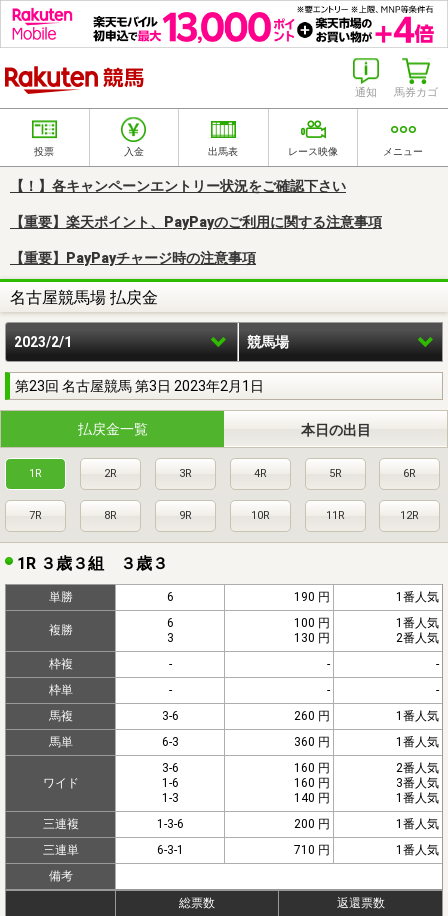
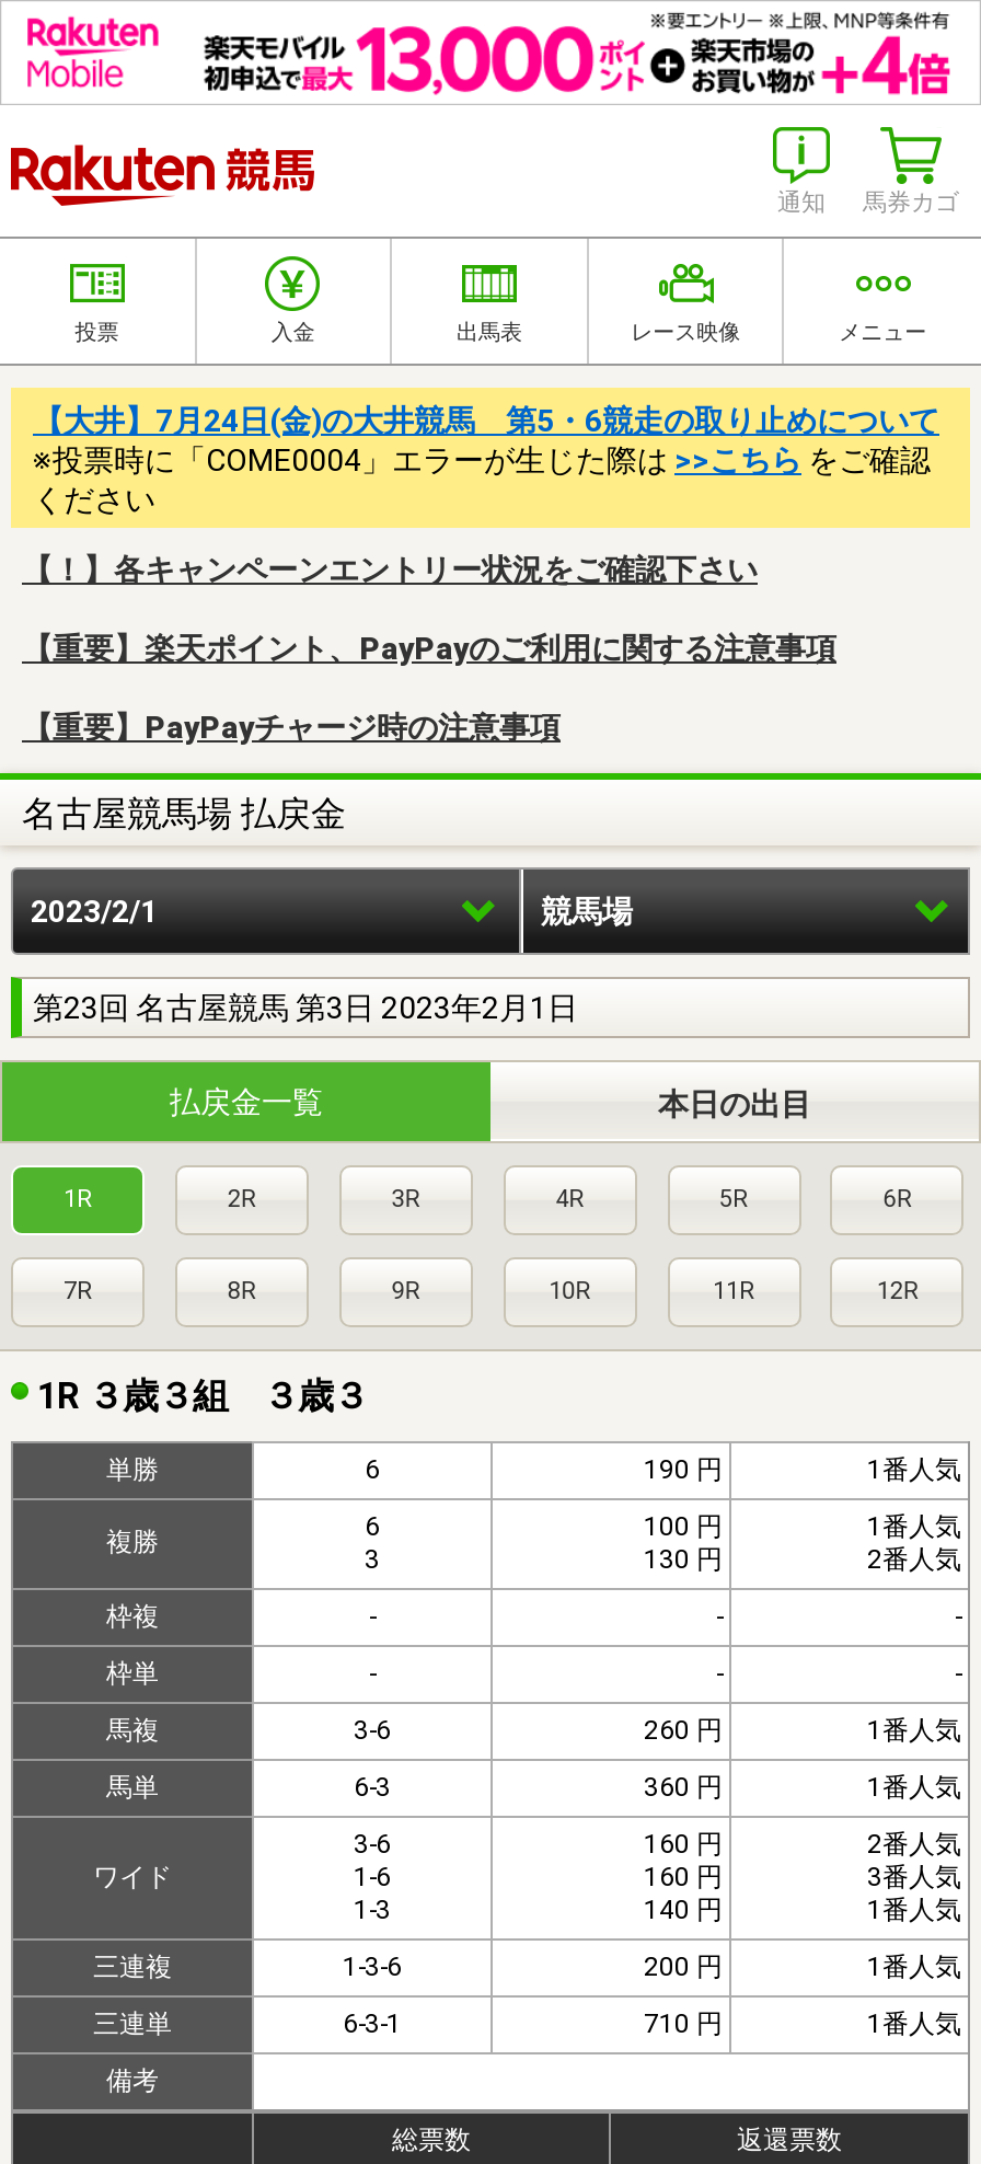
none -> [33,403,939,516] 【大井】7月24日(金)の大井競馬 第5・6競走の取り止めについて | ※投票時に「COME0004」エラーが生じた際は>>こちらをご確認 | ください

